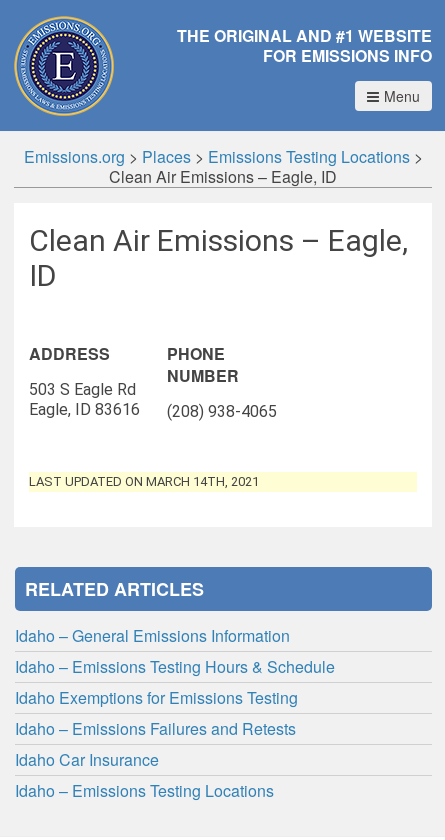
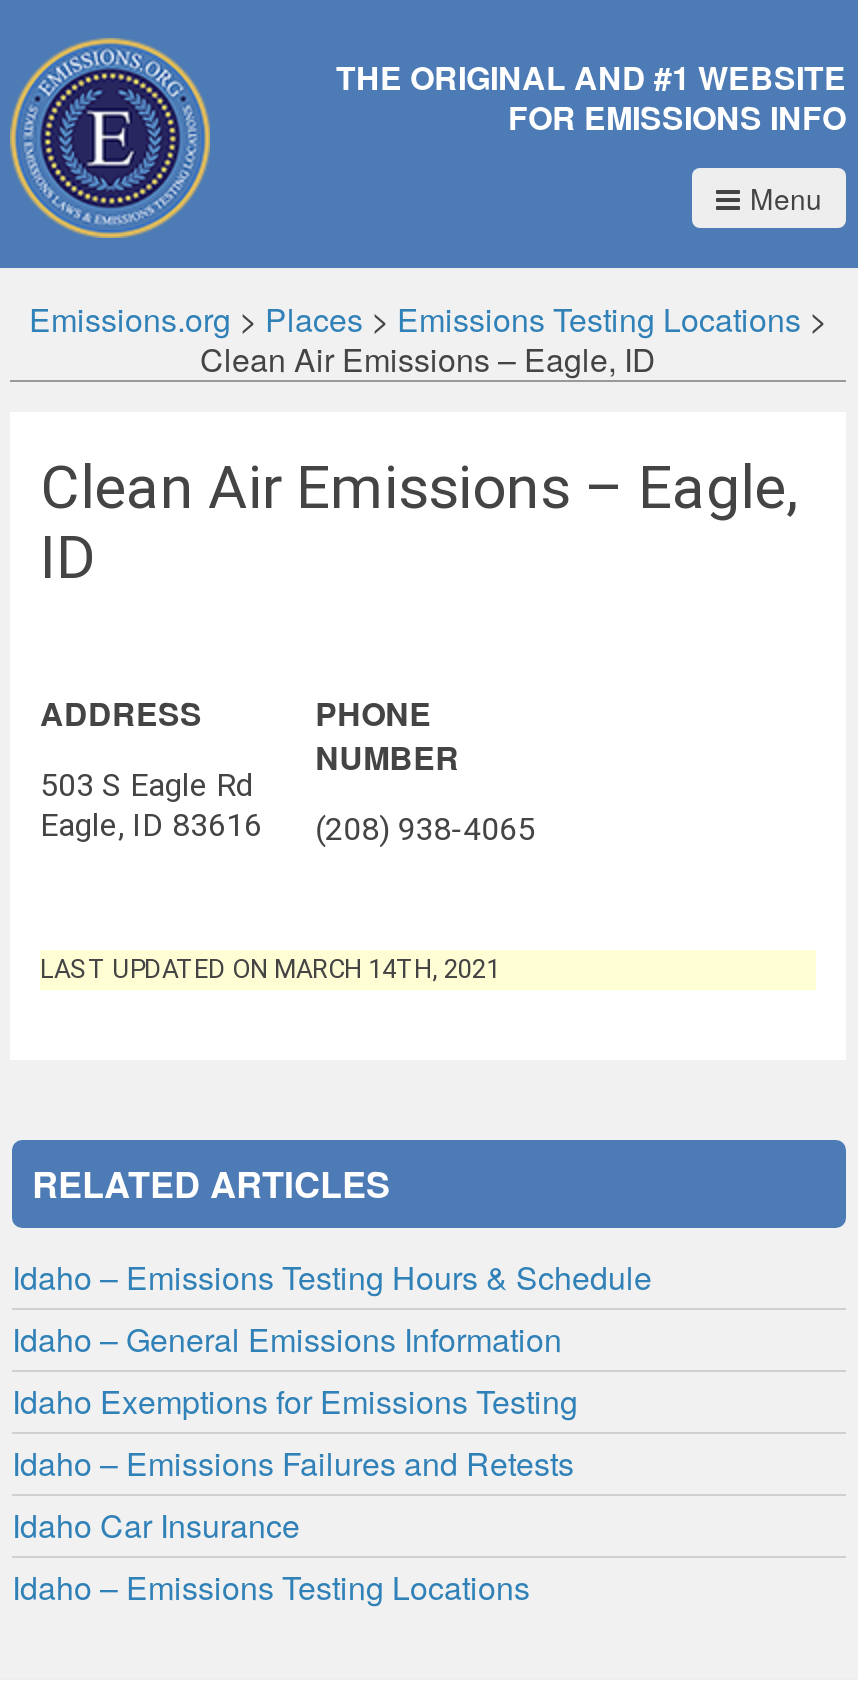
moved [15,624,290,647] -> [12,1316,562,1362]: Idaho – General Emissions Information
moved [15,655,335,678] -> [12,1254,652,1300]: Idaho – Emissions Testing Hours & Schedule

